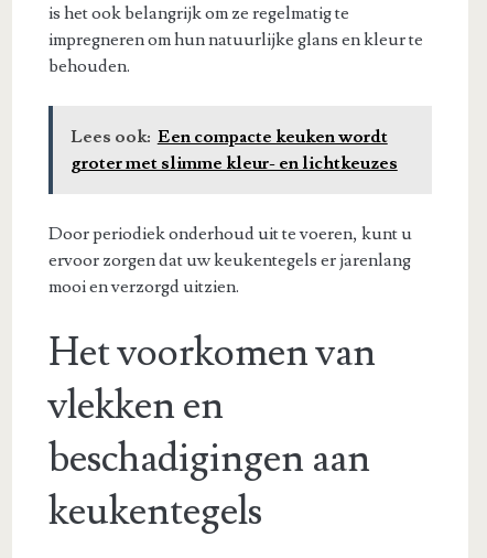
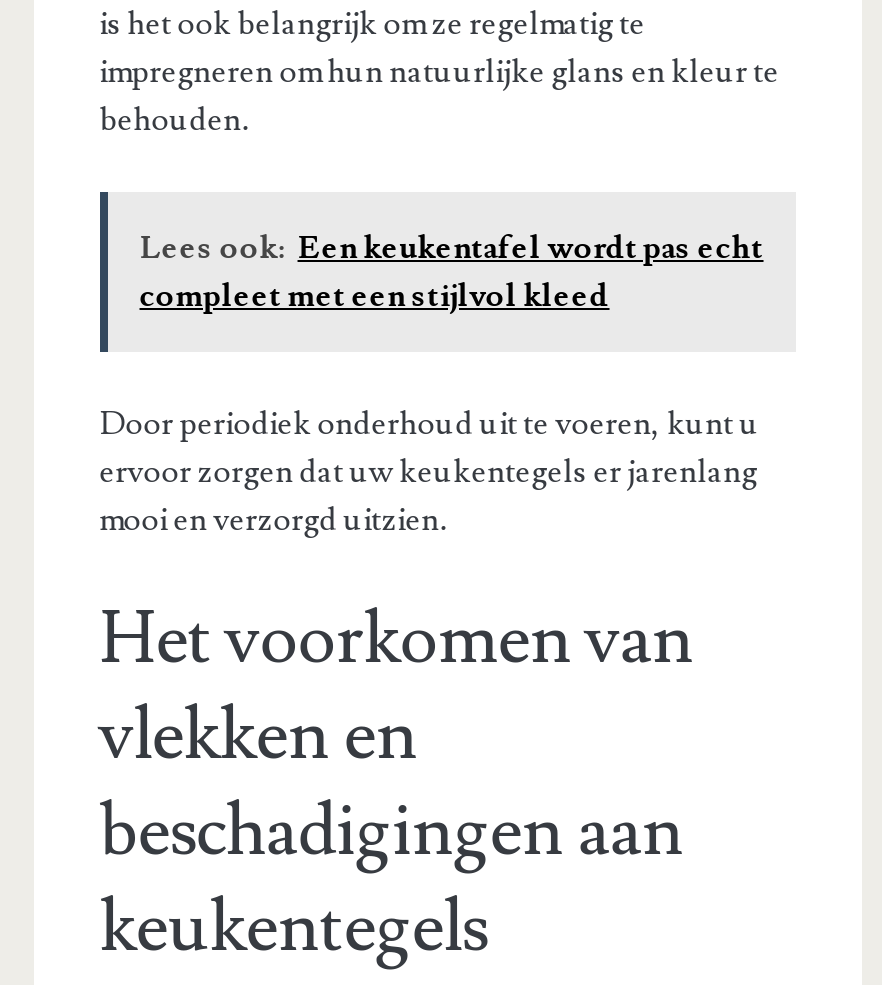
[70,126,398,174] Lees ook: Een compacte keuken wordt | groter met slimme kleur- en lichtkeuzes -> [140,228,764,316] Lees ook: Een keukentafel wordt pas echt | compleet met een stijlvol kleed

